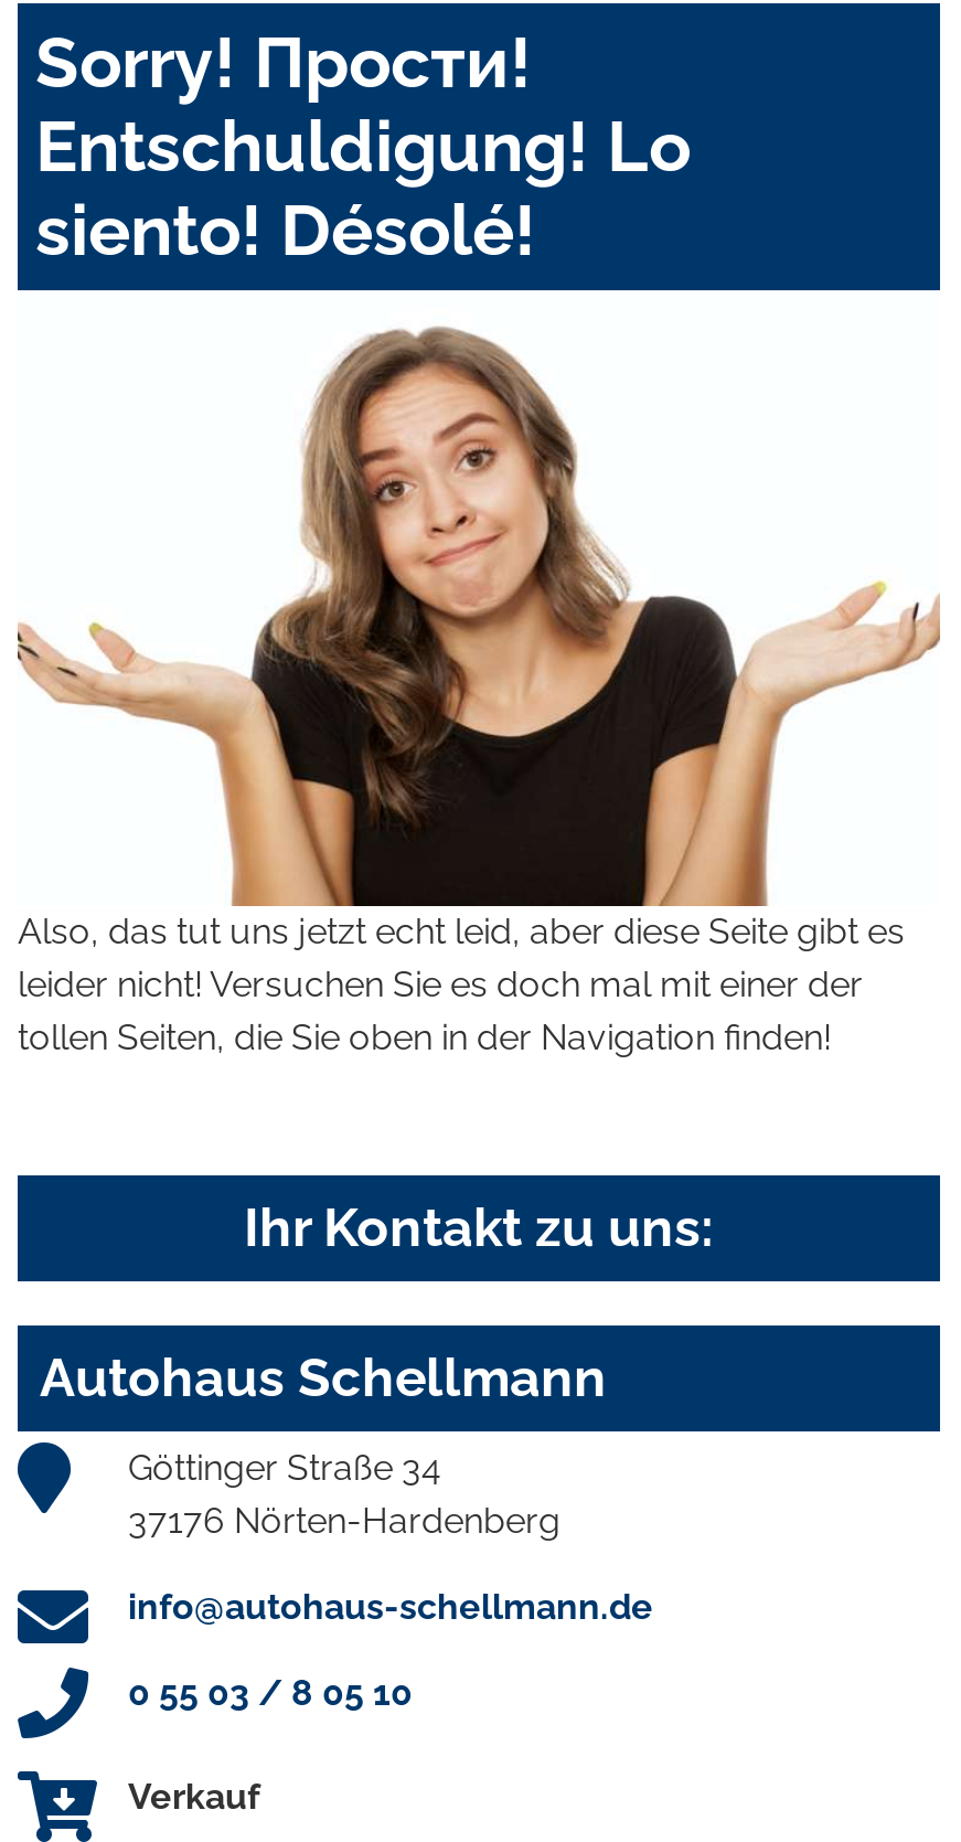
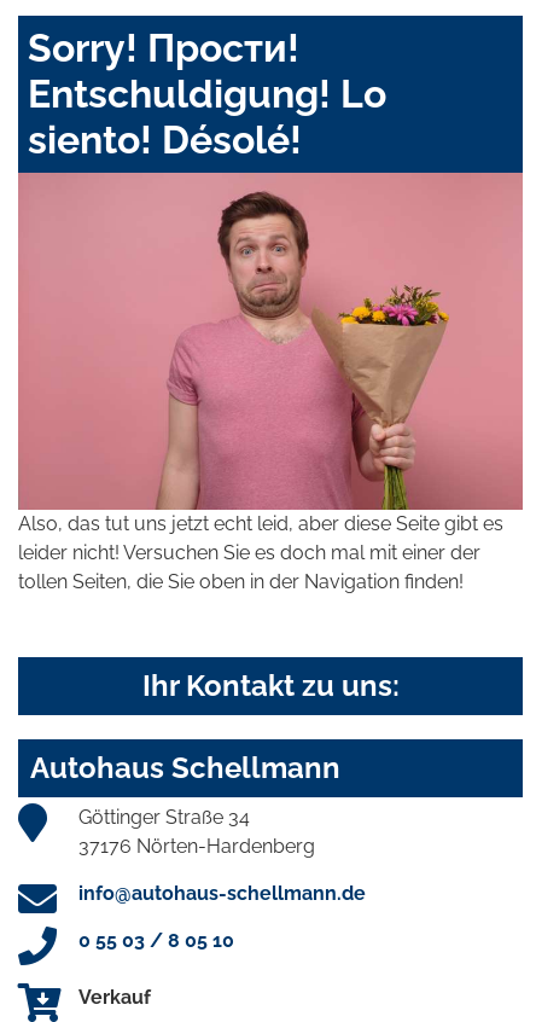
[15,288,940,906] [image] -> [17,172,524,511] [image]

